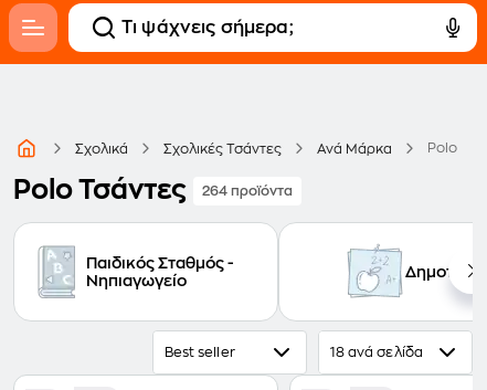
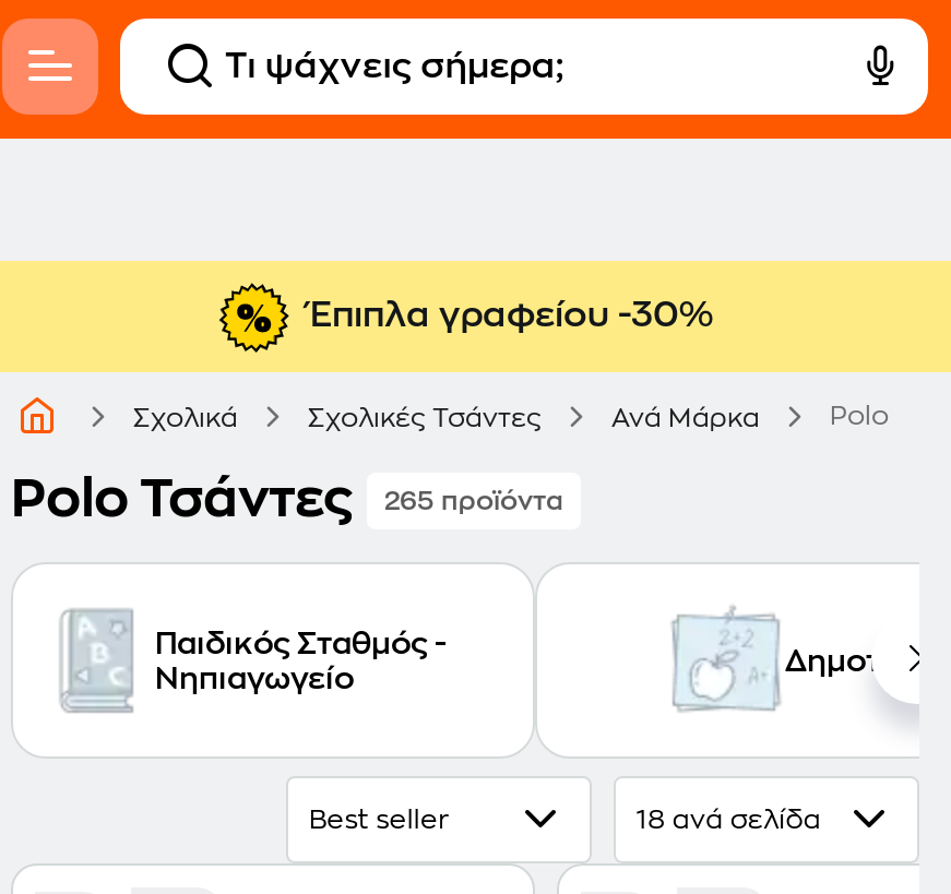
none -> [310,298,714,333] Έπιπλα γραφείου -30%
[13,177,293,203] Polo Τσάντες 264 προϊόντα -> [11,473,563,525] Polo Τσάντες 265 προϊόντα

